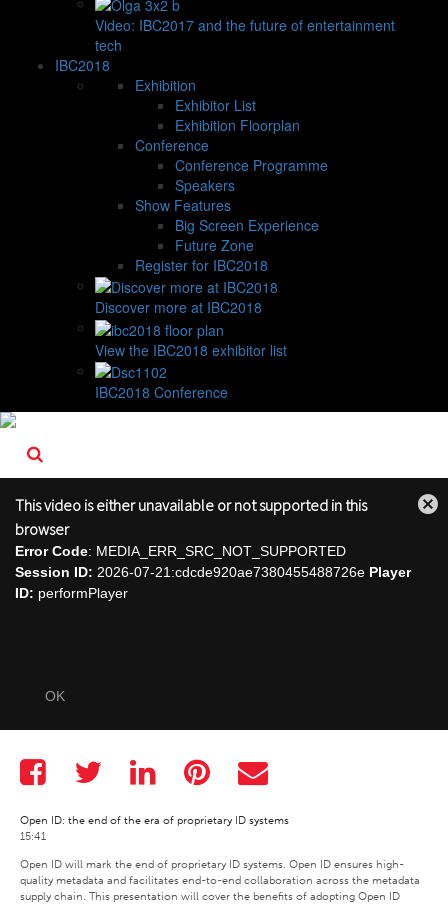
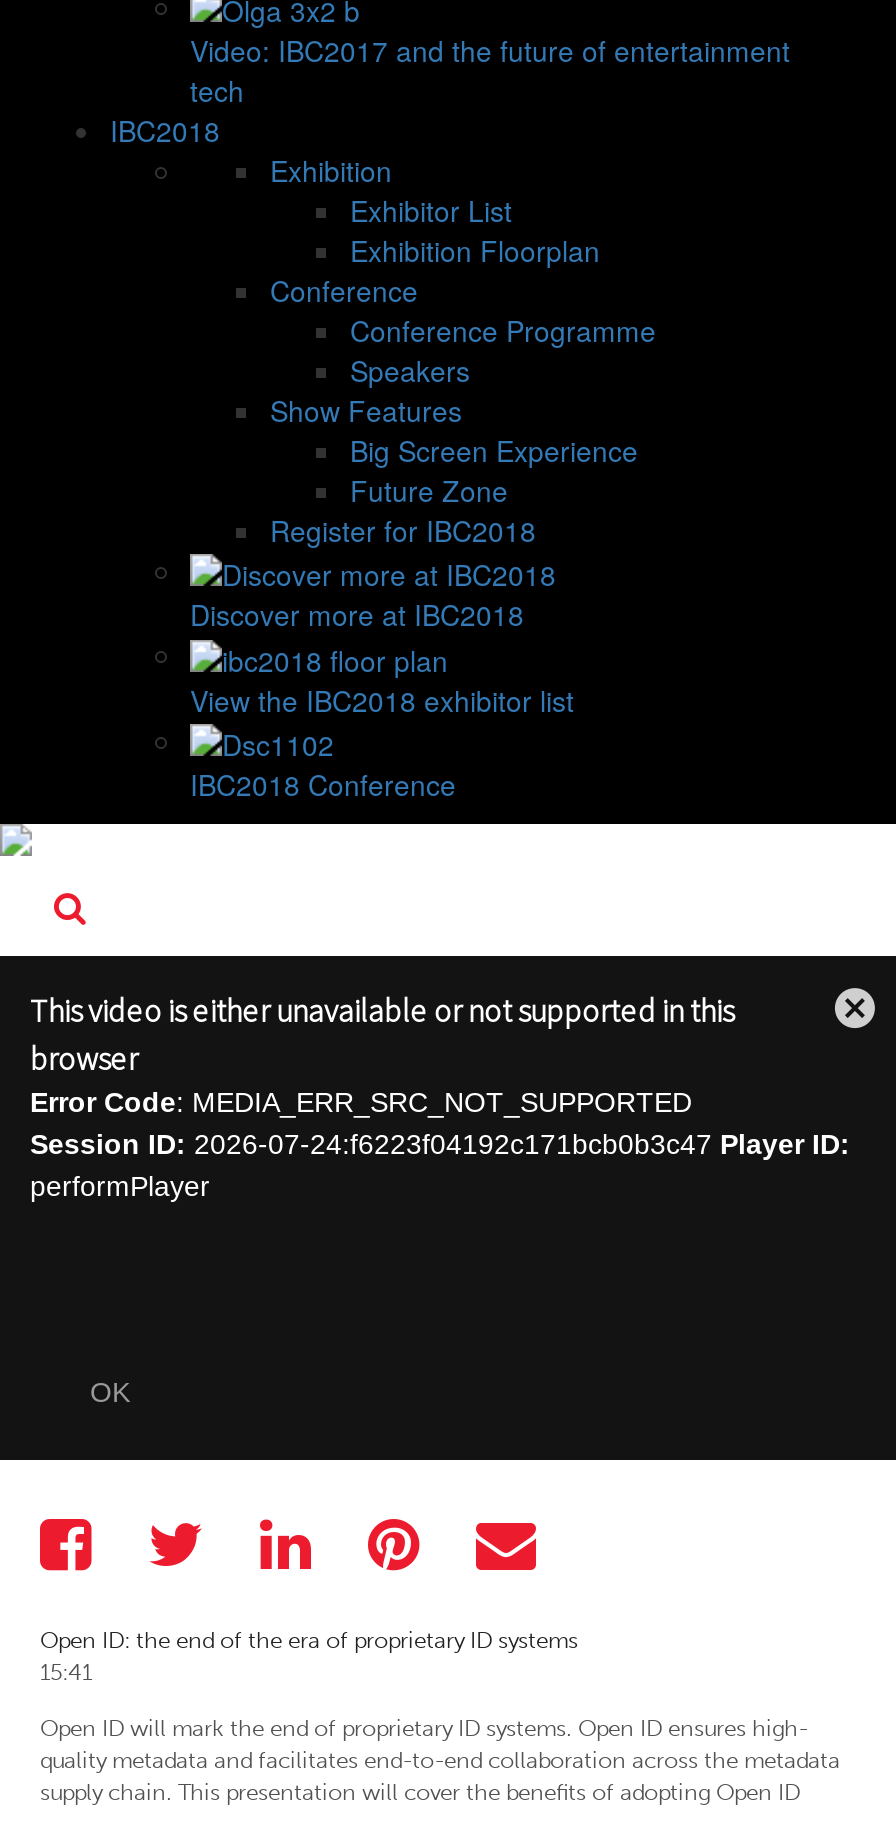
[15,564,411,601] Session ID: 2026-07-21:cdcde920ae7380455488726e Player | ID: performPlayer -> [30,1128,850,1202] Session ID: 2026-07-24:f6223f04192c171bcb0b3c47 Player ID: | performPlayer

